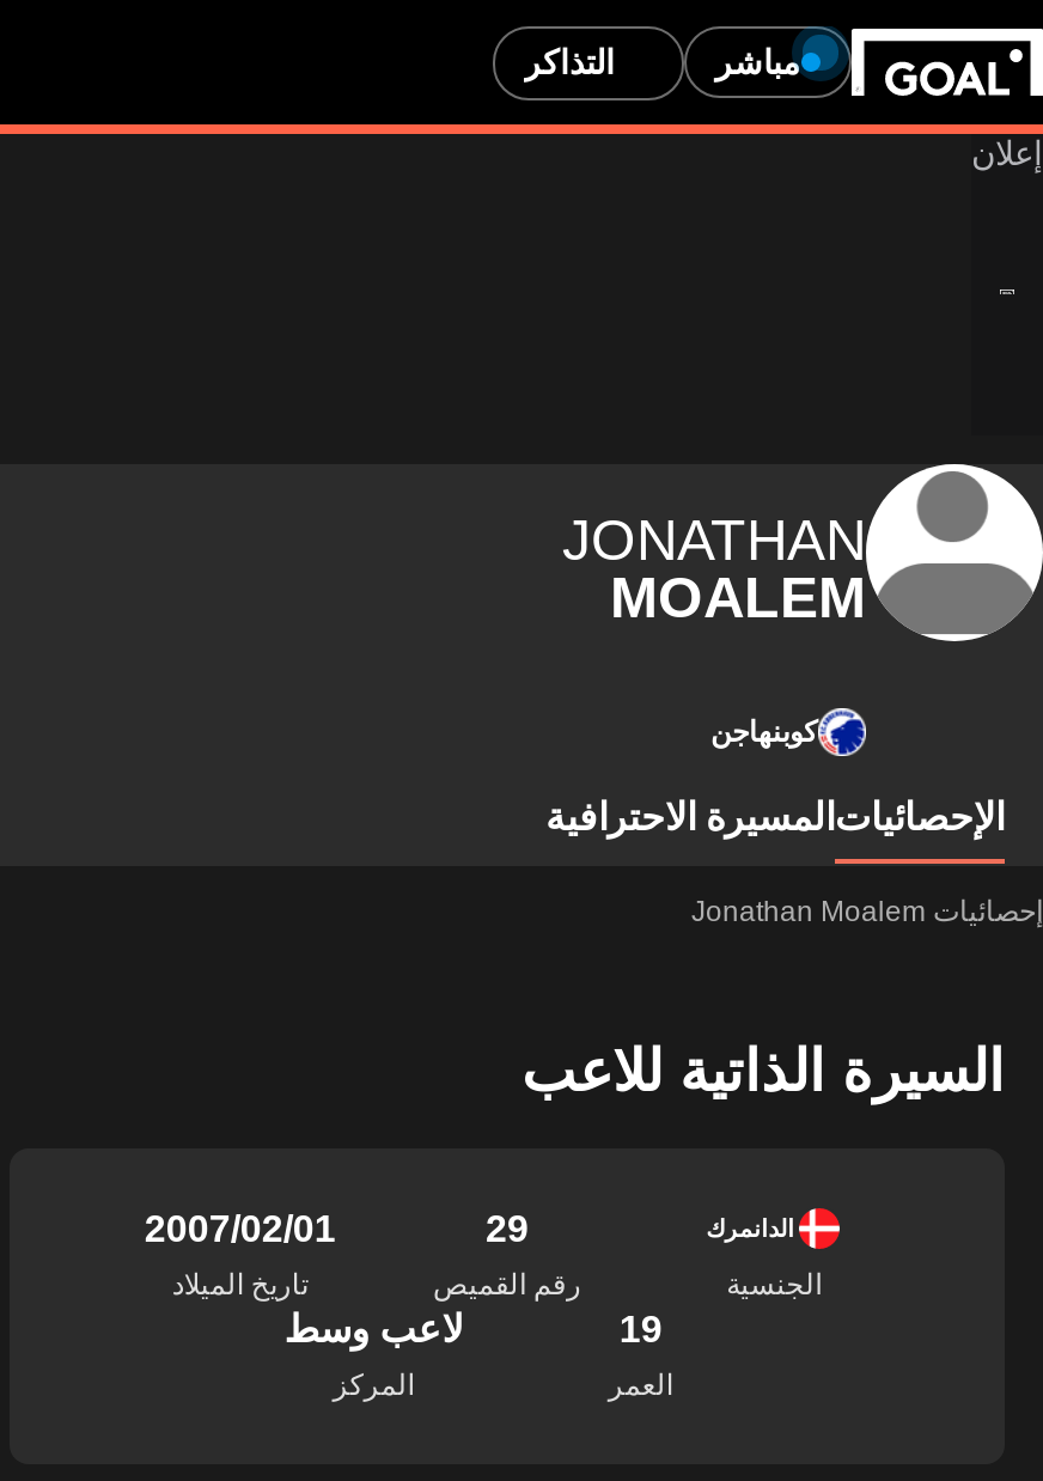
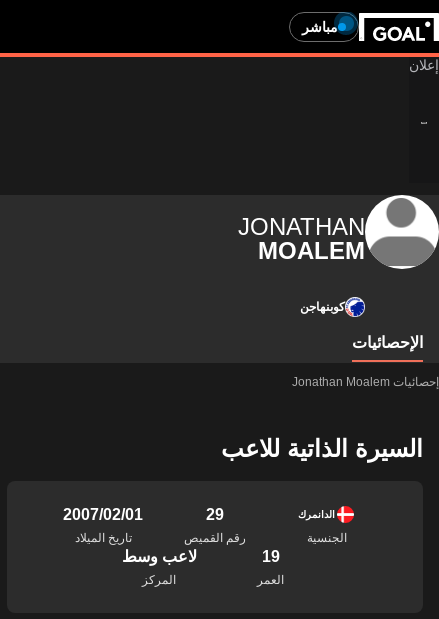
[524,42,615,80] التذاكر -> none
[545,797,1005,837] الإحصائياتالمسيرة الاحترافية -> [352,334,423,351] الإحصائيات

